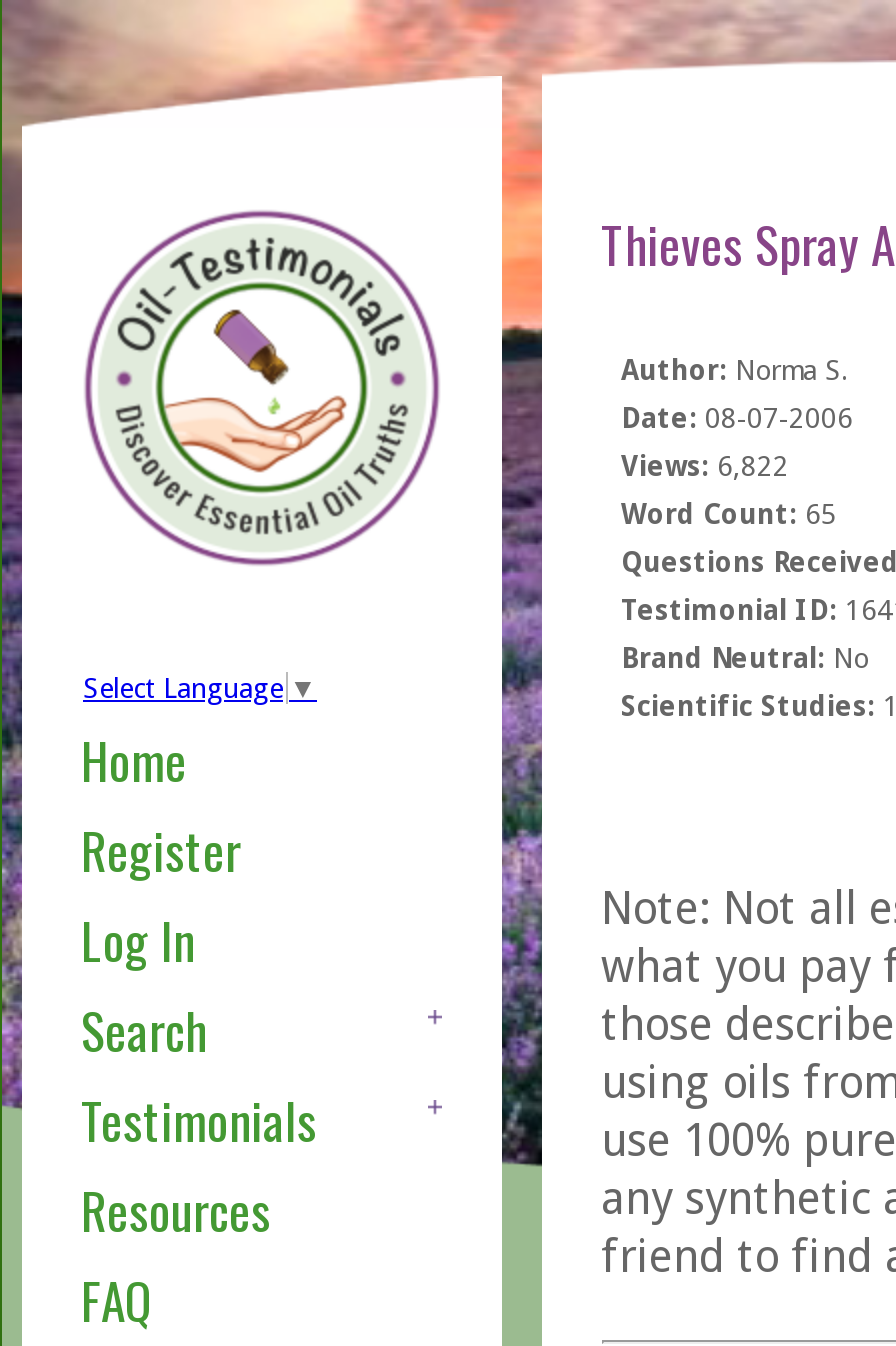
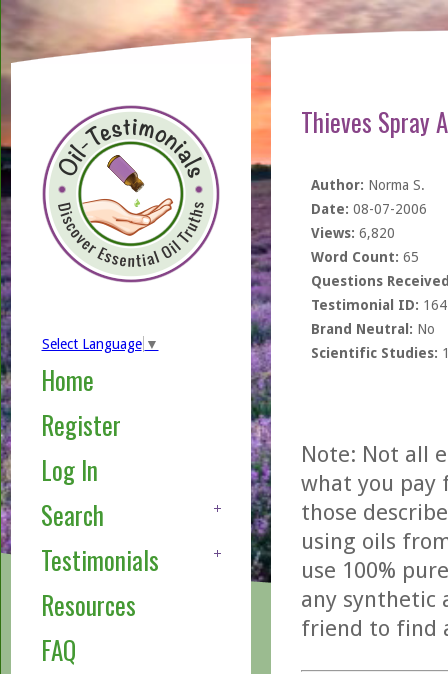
[621,450,789,482] Views: 6,822 -> [310,225,394,241] Views: 6,820

